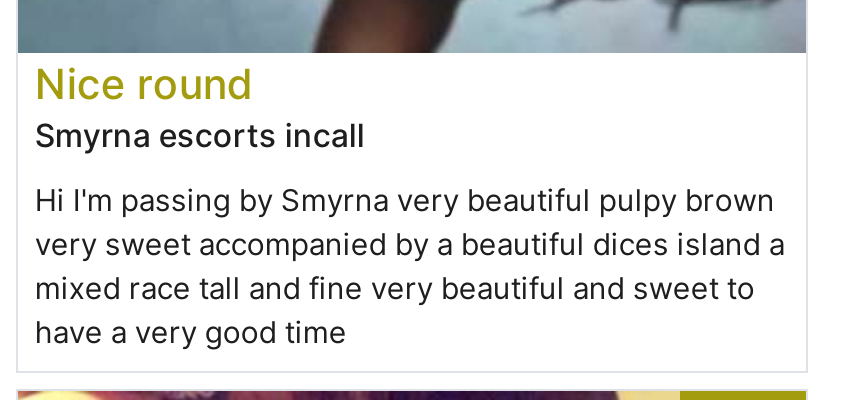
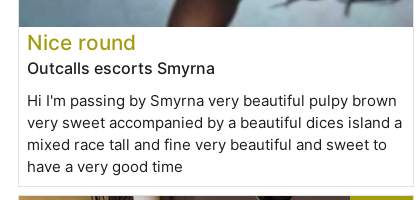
[35,115,365,155] Smyrna escorts incall -> [27,57,215,77] Outcalls escorts Smyrna

